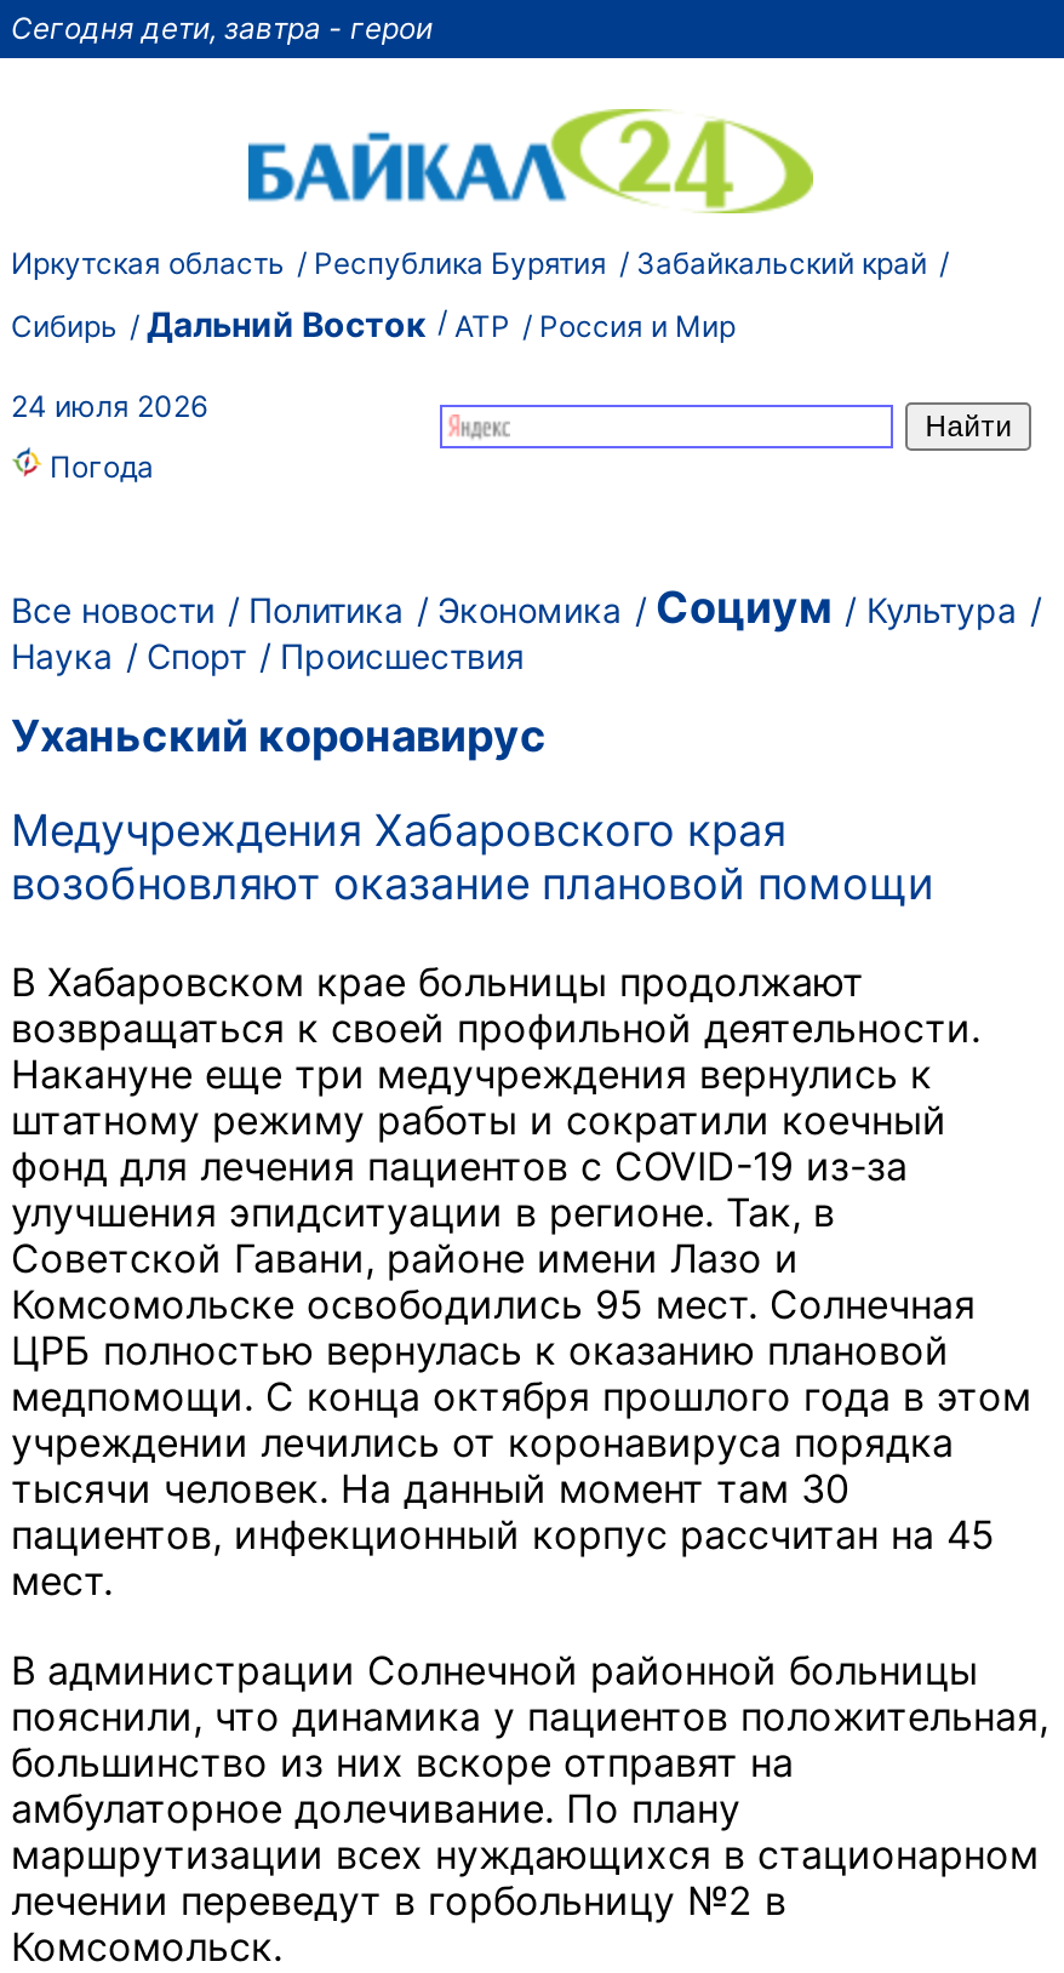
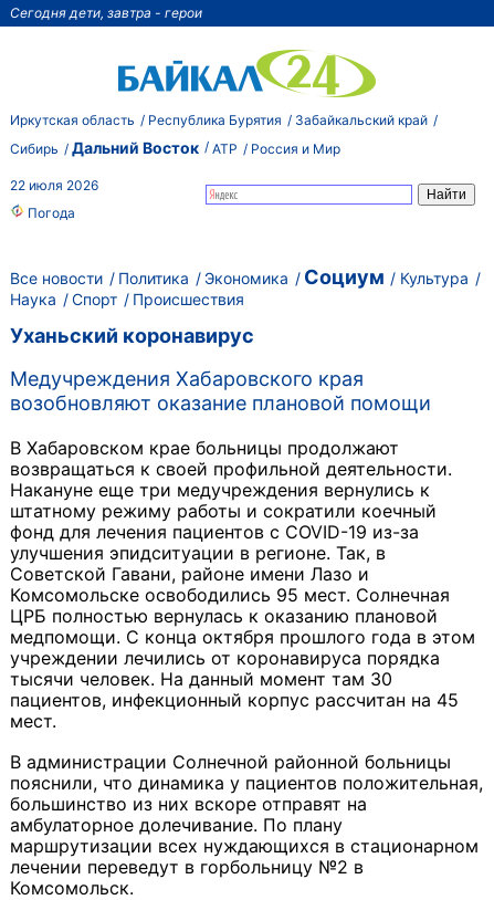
[11,388,207,424] 24 июля 2026 -> [10,177,98,193] 22 июля 2026

